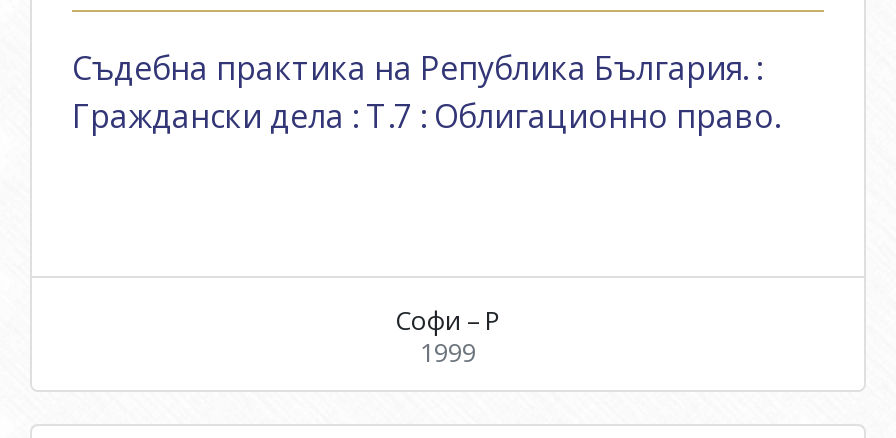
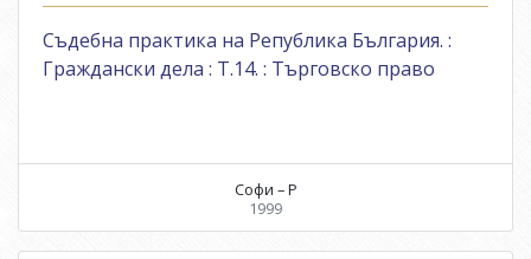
[72,94,780,138] Граждански дела : Т.7 : Облигационно право. -> [43,56,435,82] Граждански дела : Т.14. : Търговско право

